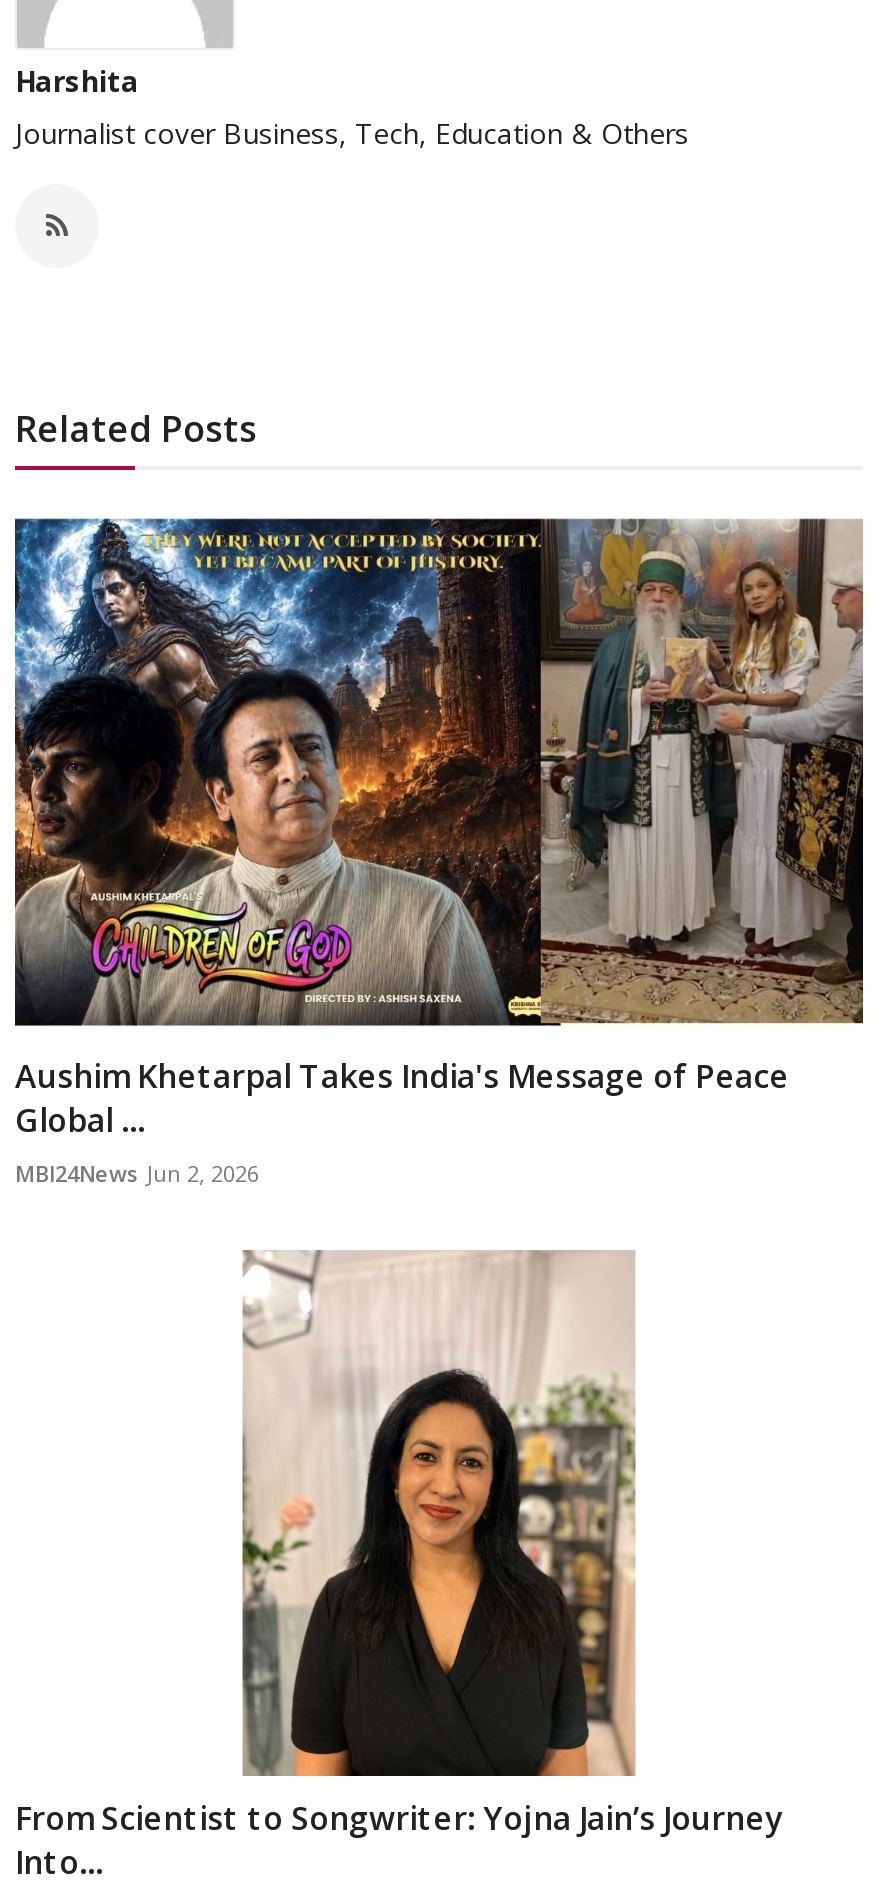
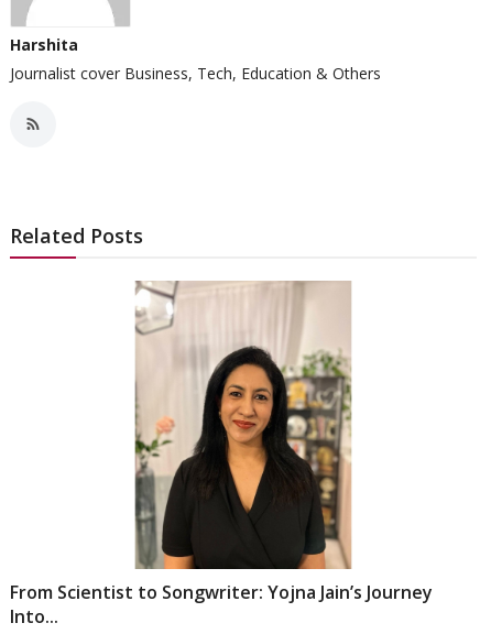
[13,516,865,1188] [image] | Aushim Khetarpal Takes India's Message of Peace | Global ... | MBI24News Jun 2, 2026 -> none

